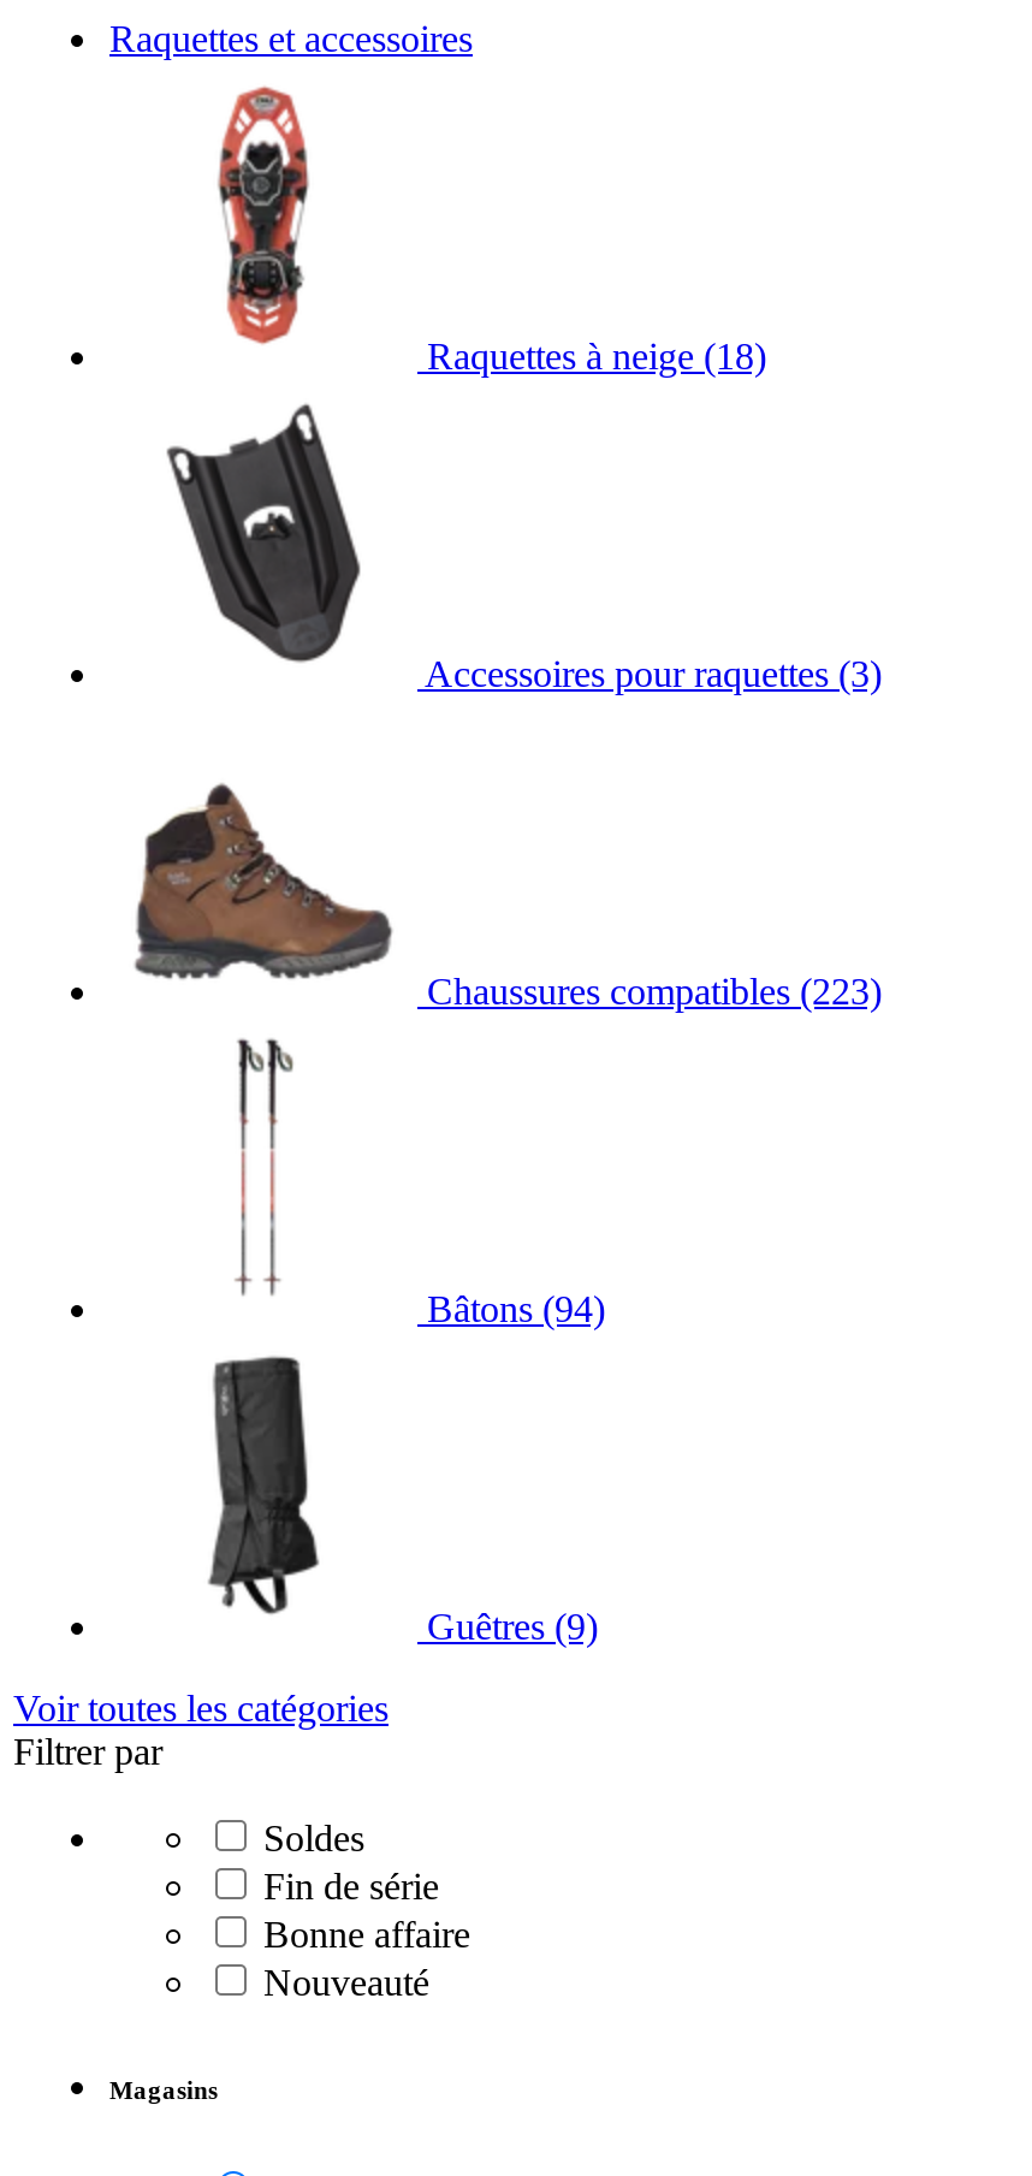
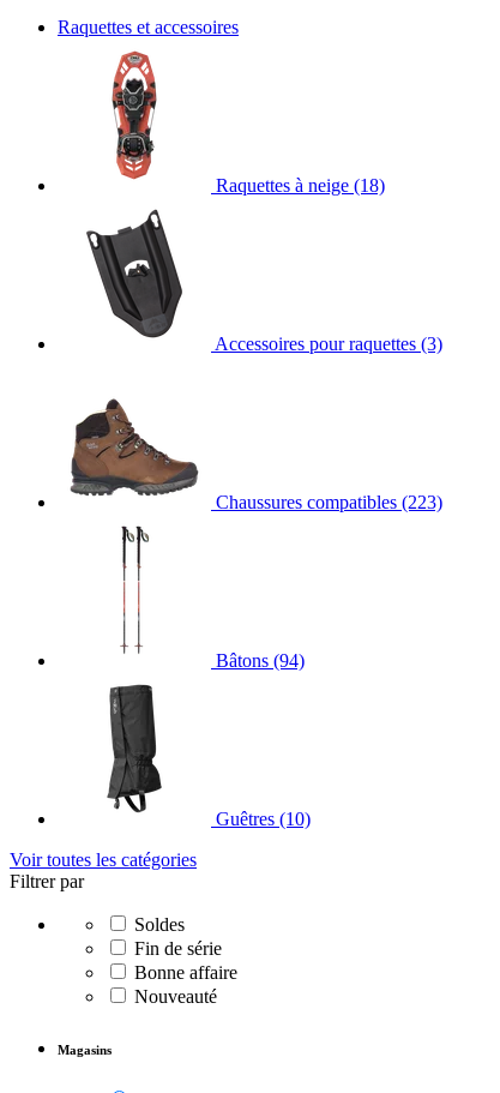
[427,1607,598,1648] Guêtres (9) -> [216,809,311,830] Guêtres (10)

